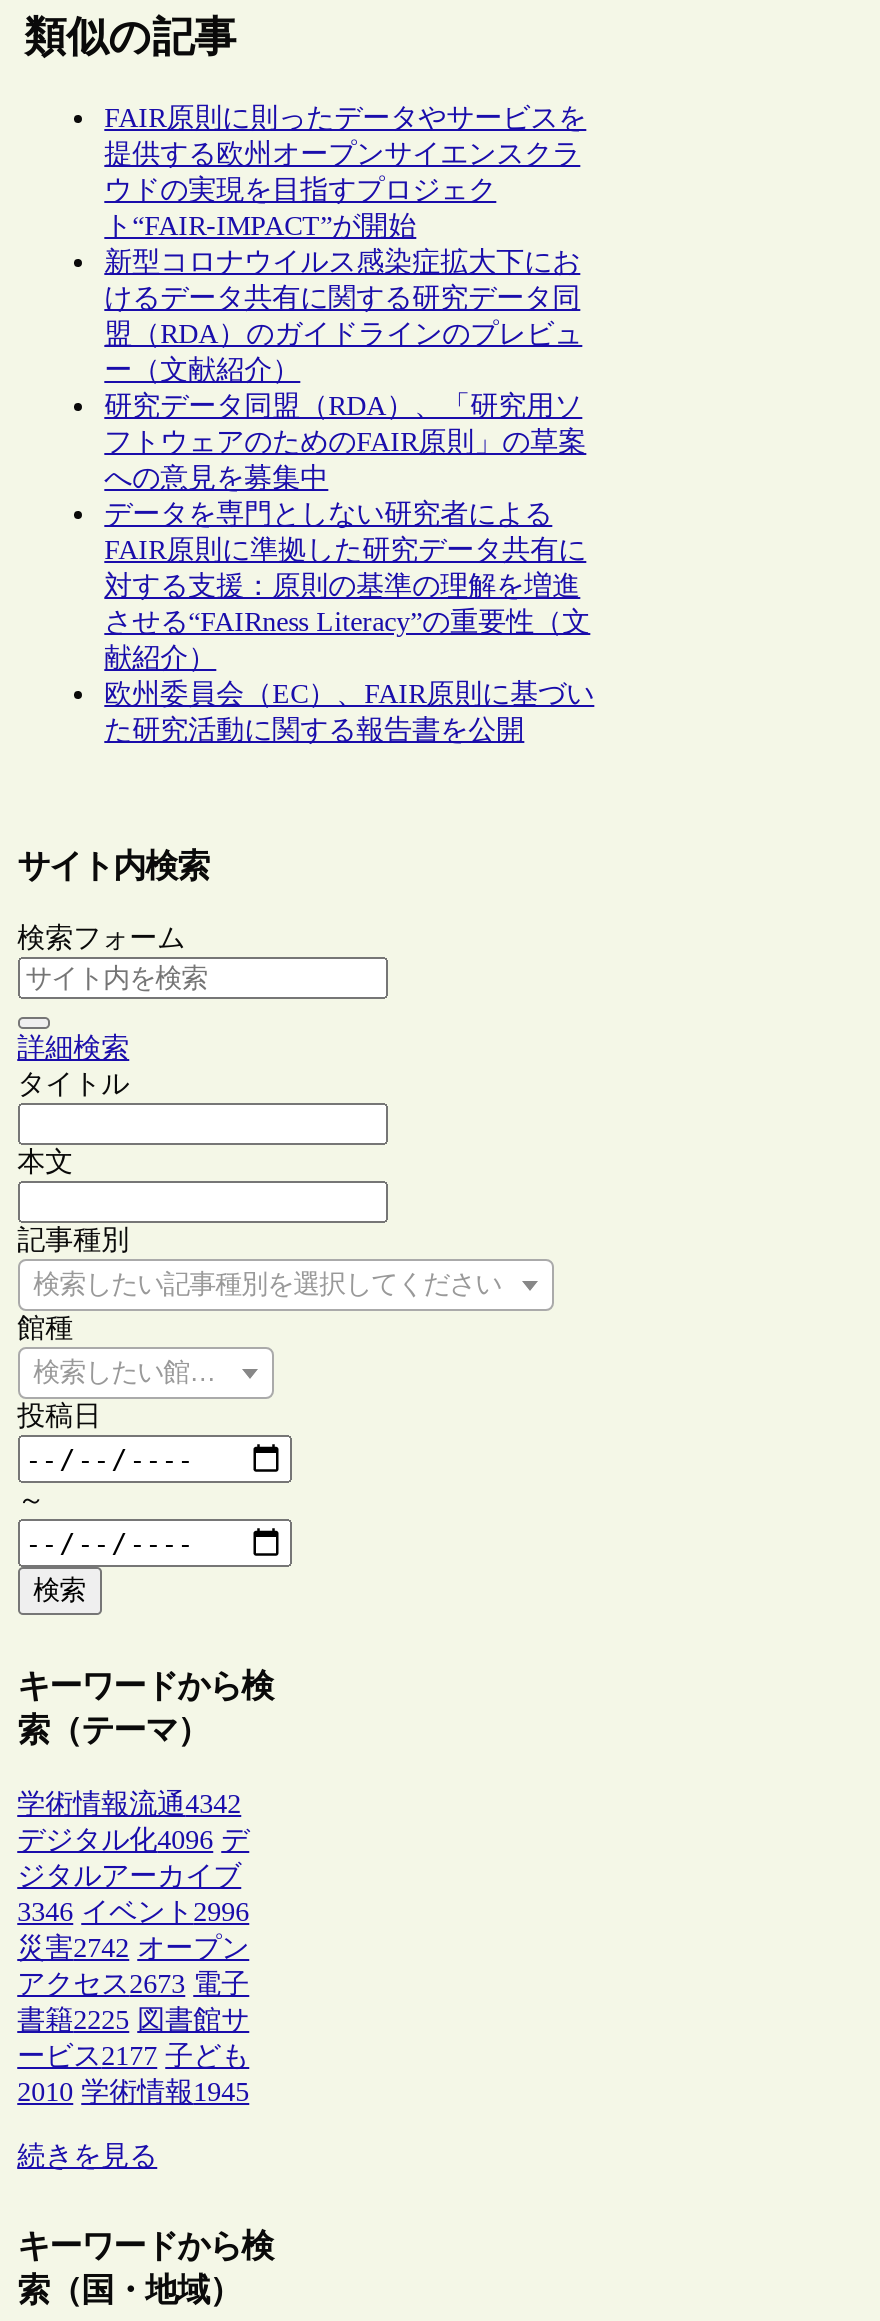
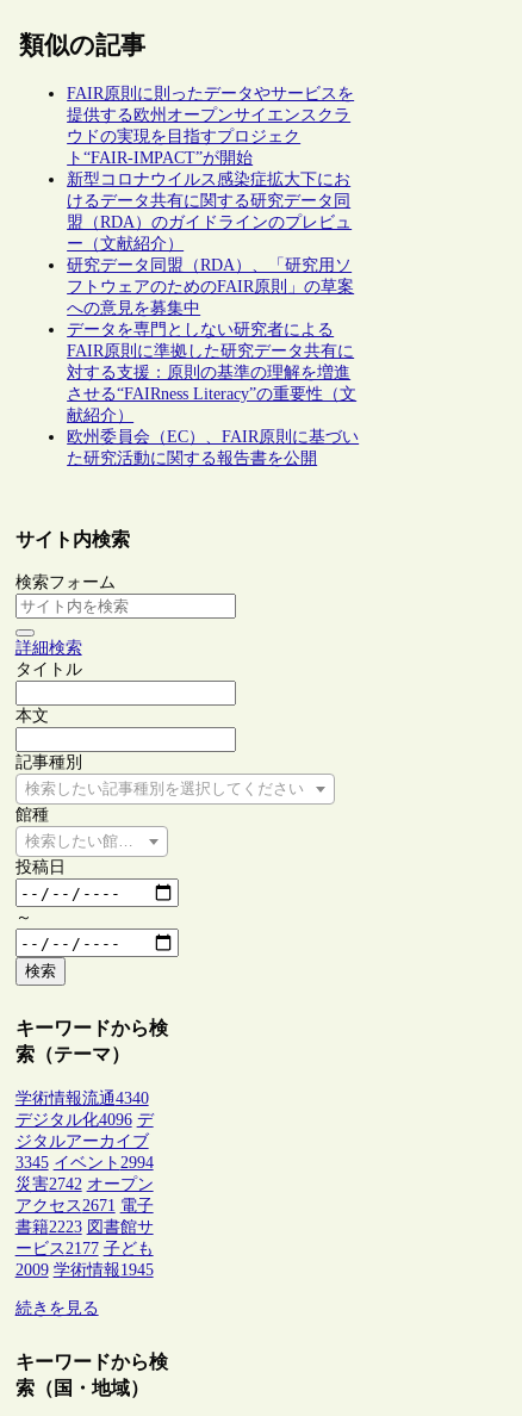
[17,1789,241,1819] 学術情報流通4342 -> [15,1089,148,1107] 学術情報流通4340
[17,1897,249,1927] 3346 イベント2996 -> [15,1154,153,1171] 3345 イベント2994
[17,1969,249,1999] アクセス2673 電子 -> [15,1196,153,1214] アクセス2671 電子
[17,2005,249,2035] 書籍2225 図書館サ -> [15,1218,153,1236] 書籍2223 図書館サ
[17,2077,249,2107] 2010 学術情報1945 -> [15,1261,153,1279] 2009 学術情報1945

